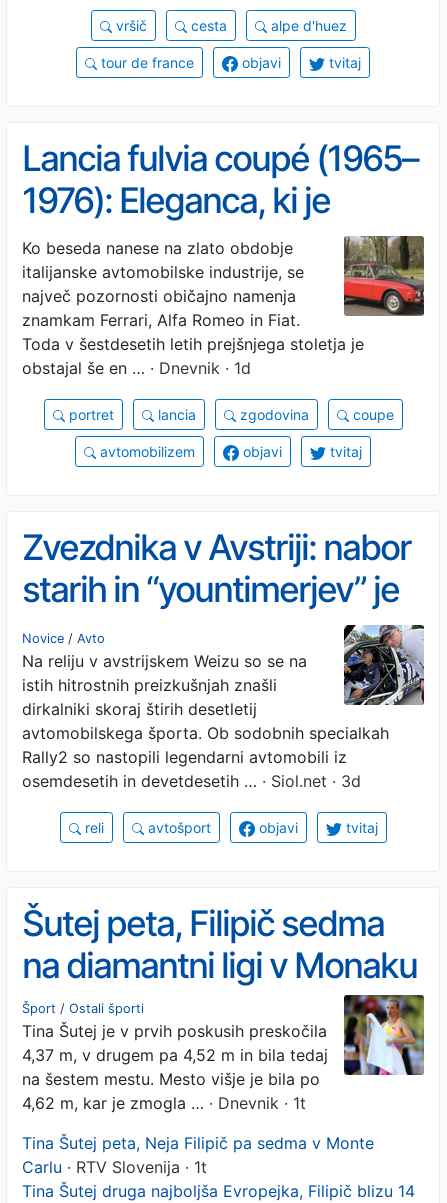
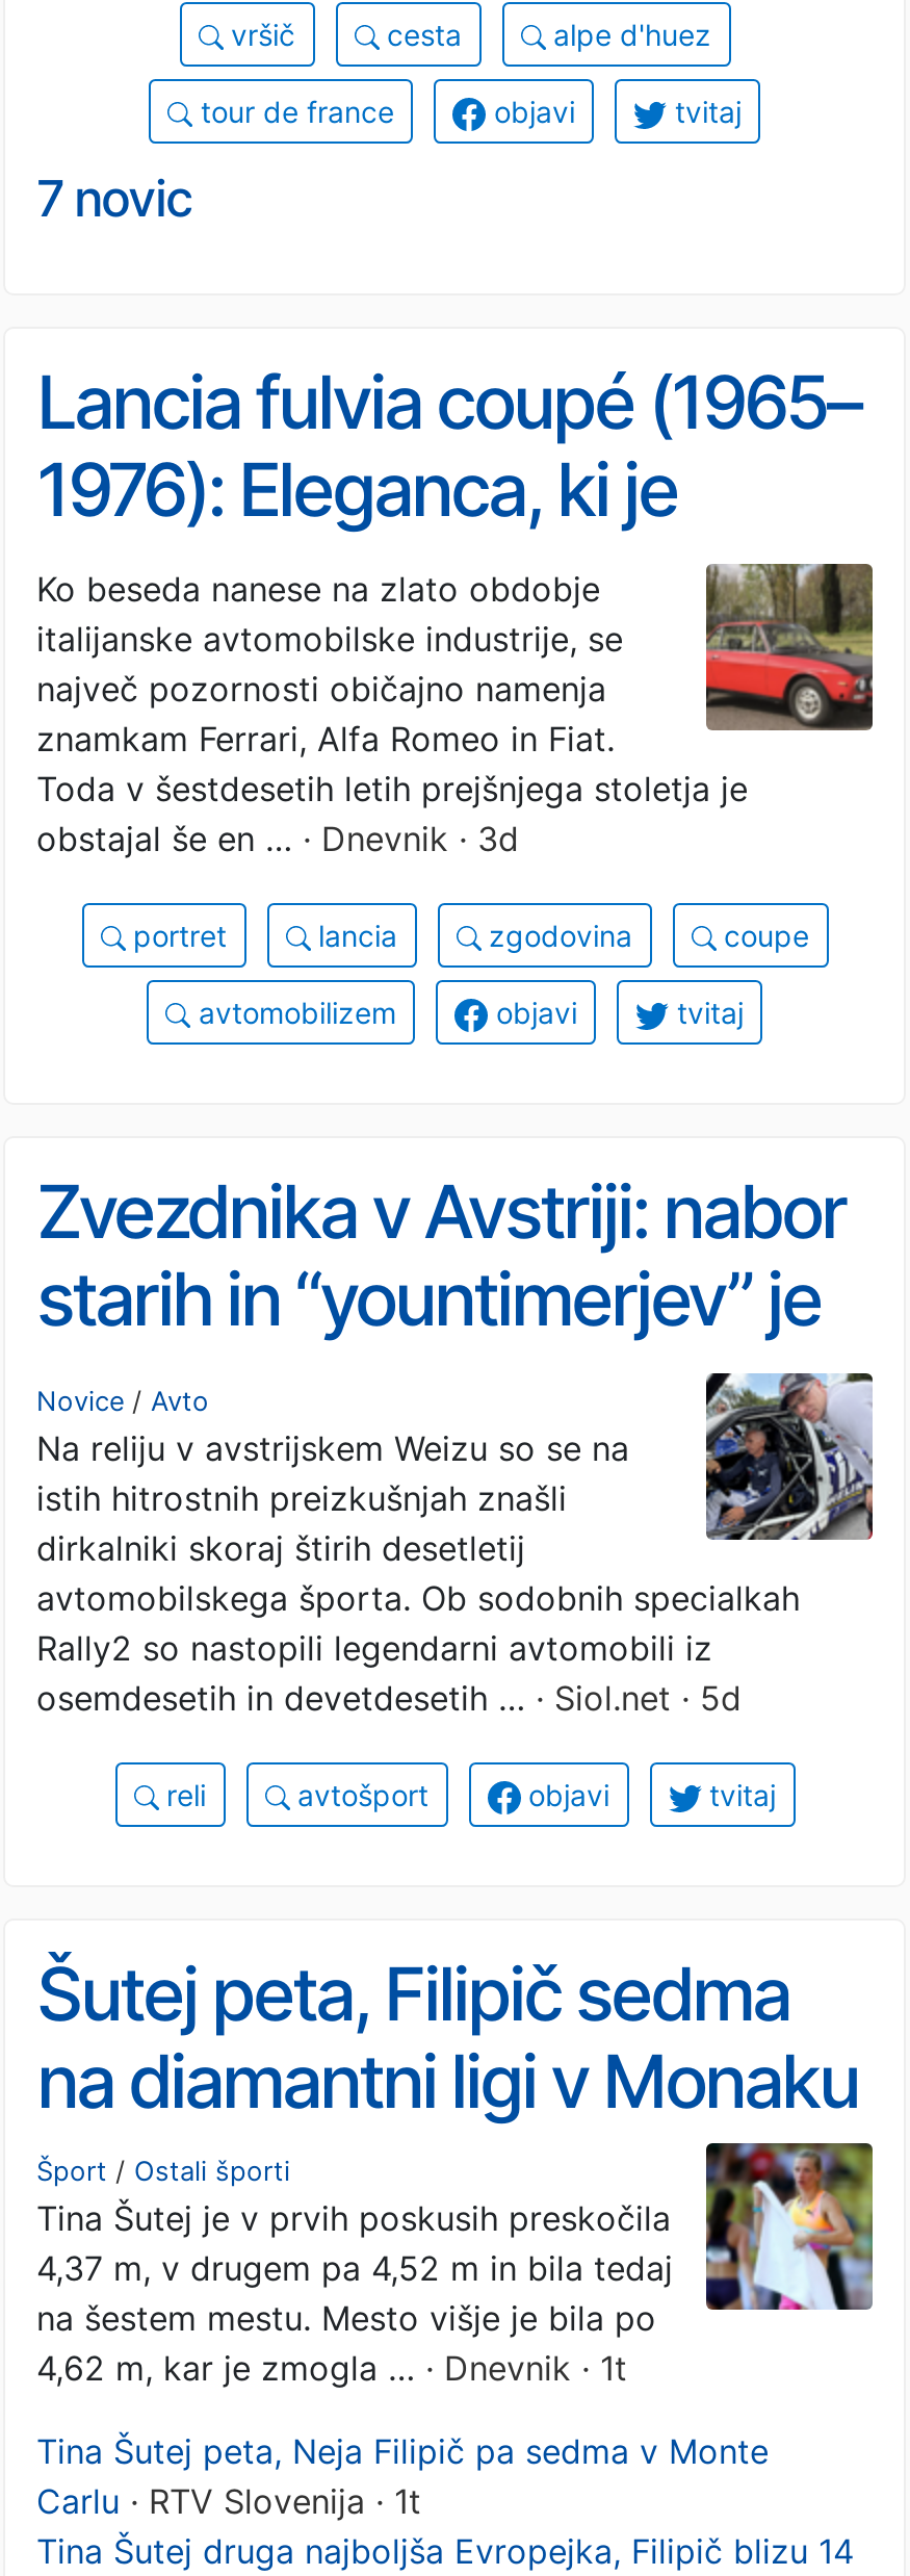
none -> [36,168,192,228] 7 novic
[22,358,251,378] obstajal še en … · Dnevnik · 1d -> [36,817,519,859] obstajal še en … · Dnevnik · 3d
[22,771,361,791] osemdesetih in devetdesetih … · Siol.net · 3d -> [36,1676,742,1718] osemdesetih in devetdesetih … · Siol.net · 5d

